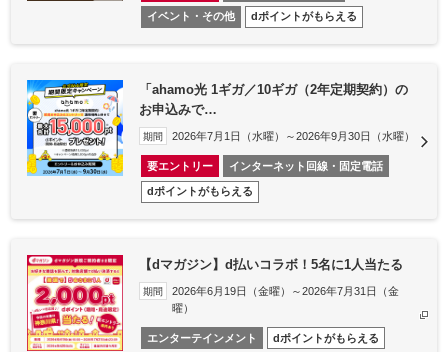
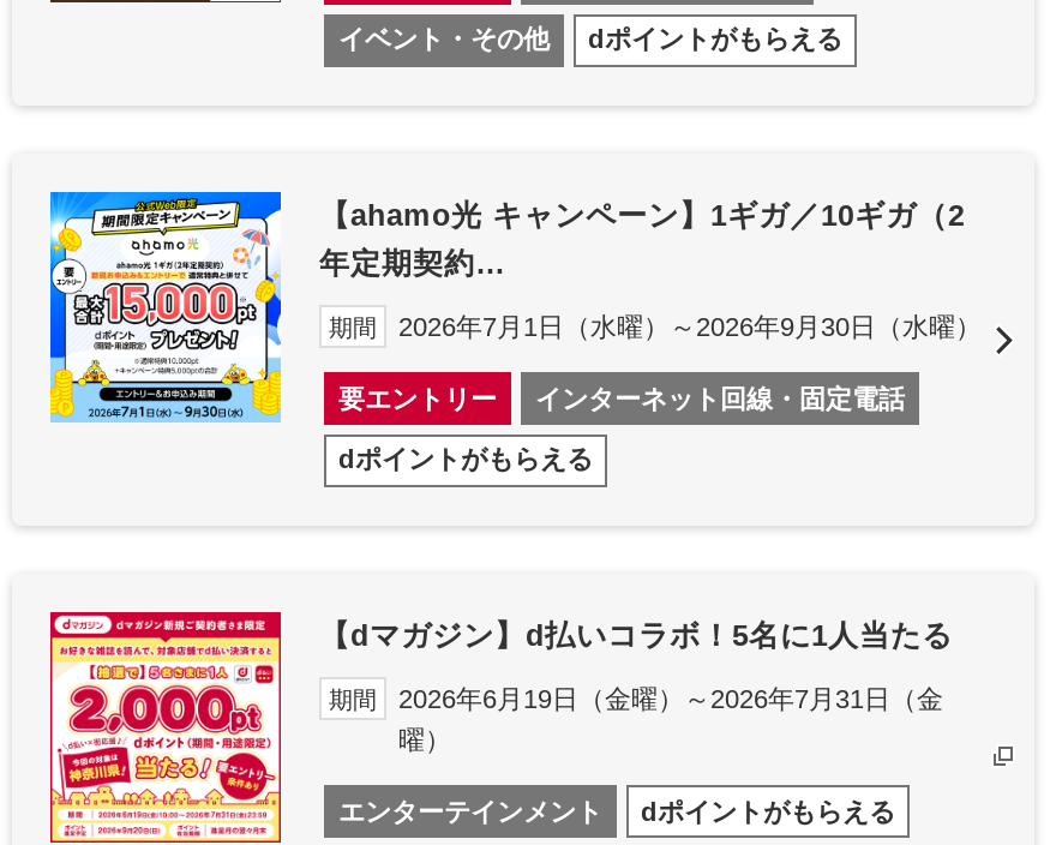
[139,83,408,117] 「ahamo光 1ギガ／10ギガ（2年定期契約）の | お申込みで… -> [319,200,965,281] 【ahamo光 キャンペーン】1ギガ／10ギガ（2 | 年定期契約…

